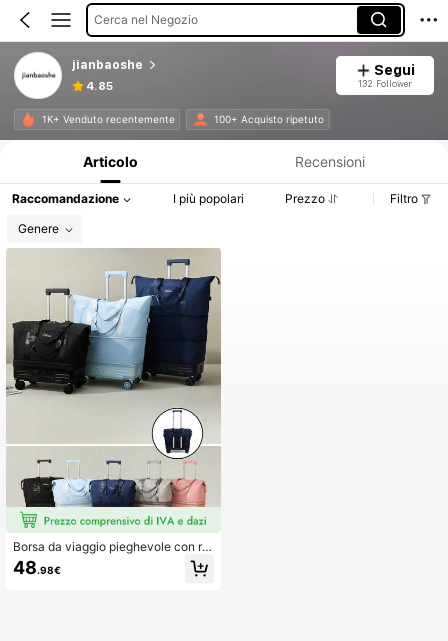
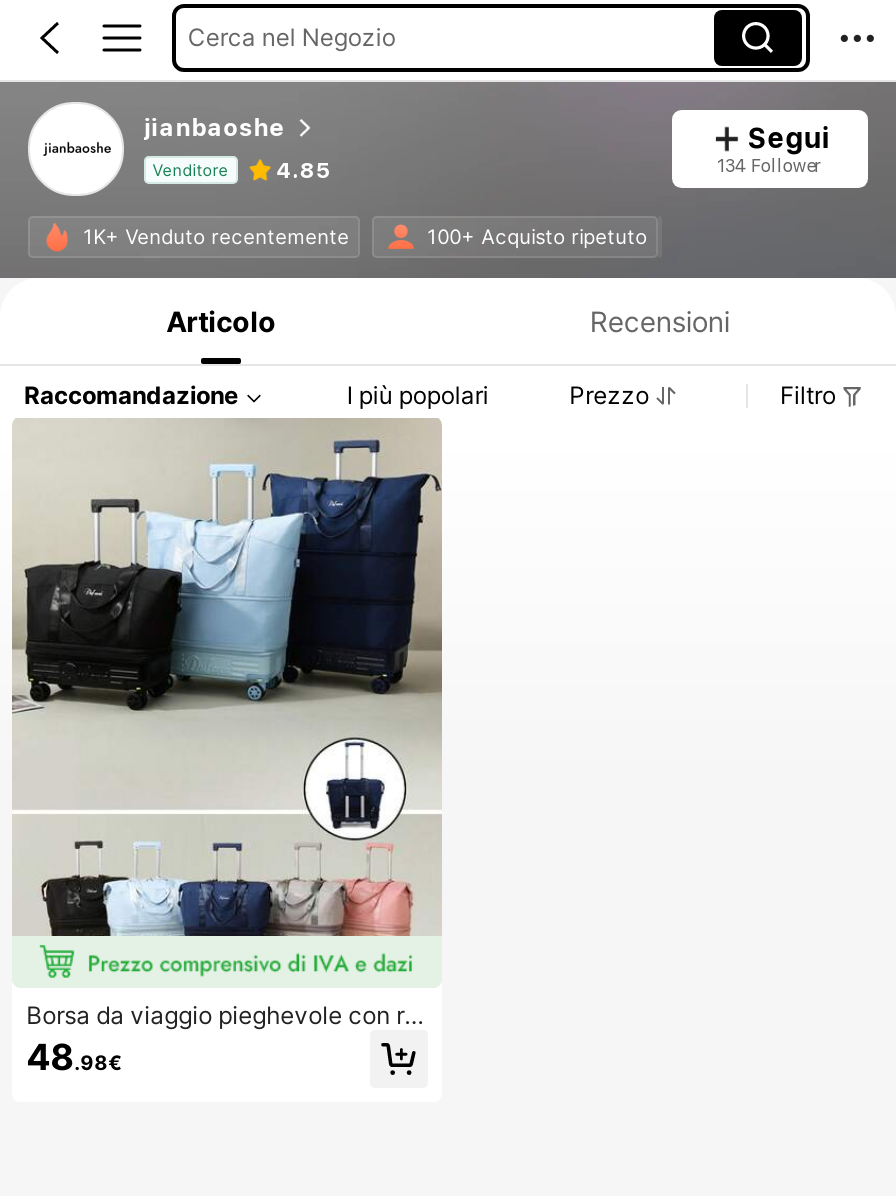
[358,78,412,89] 132 Follower -> [716,154,822,176] 134 Follower
none -> [152,160,228,180] Venditore
[18,221,59,236] Genere -> none

